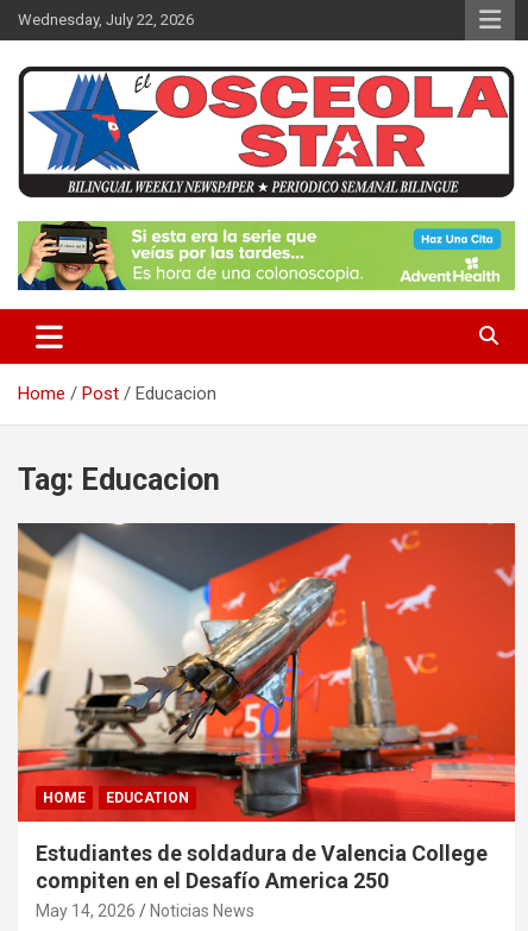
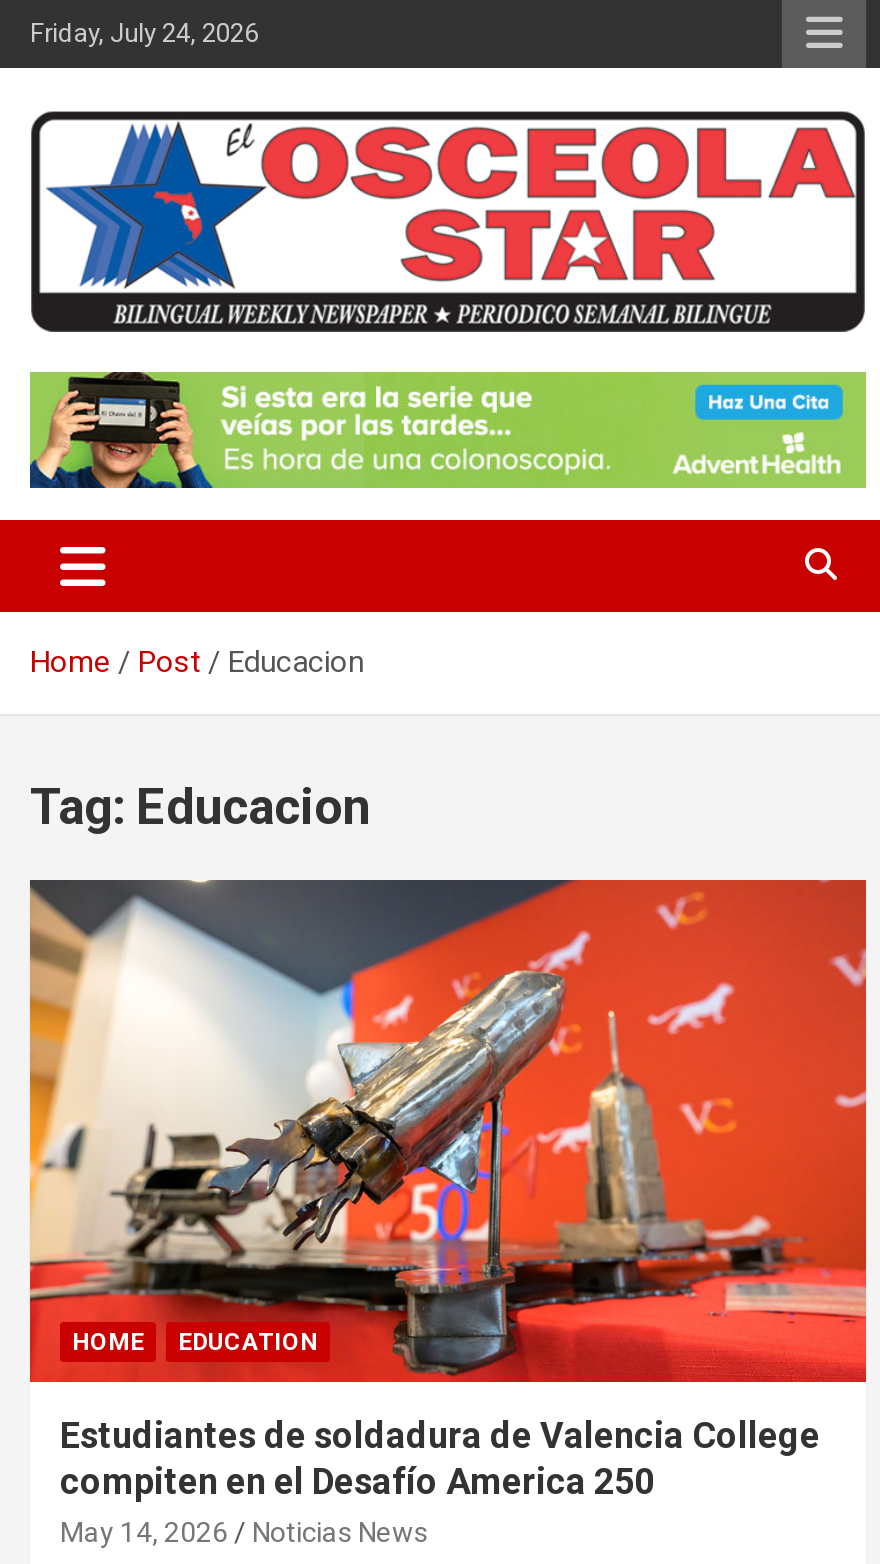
[18,11,194,29] Wednesday, July 22, 2026 -> [30,18,258,48] Friday, July 24, 2026

